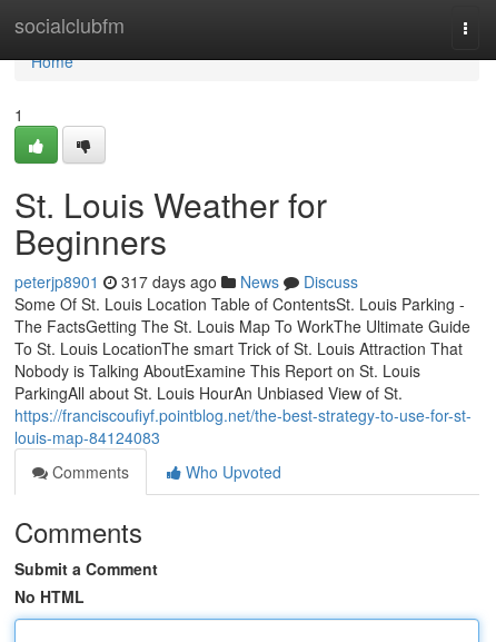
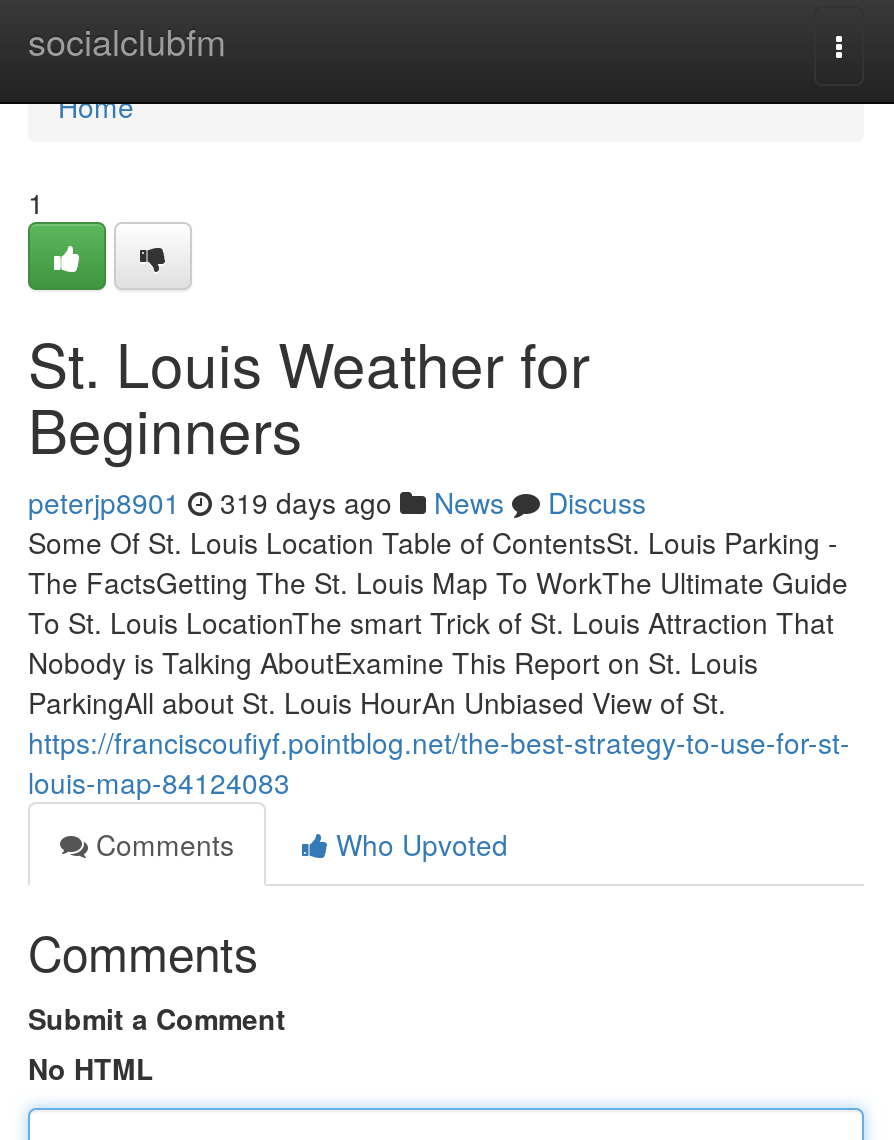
[14,270,358,293] peterjp8901 317 days ago News Discuss -> [28,482,646,522] peterjp8901 319 days ago News Discuss

